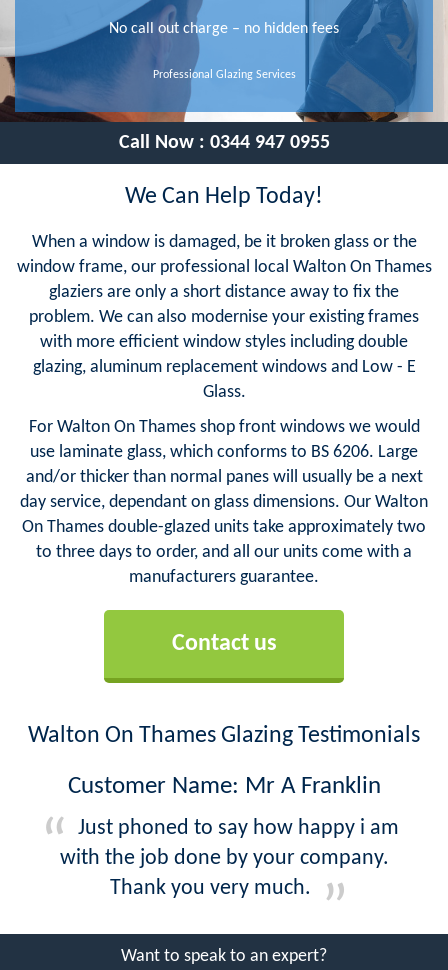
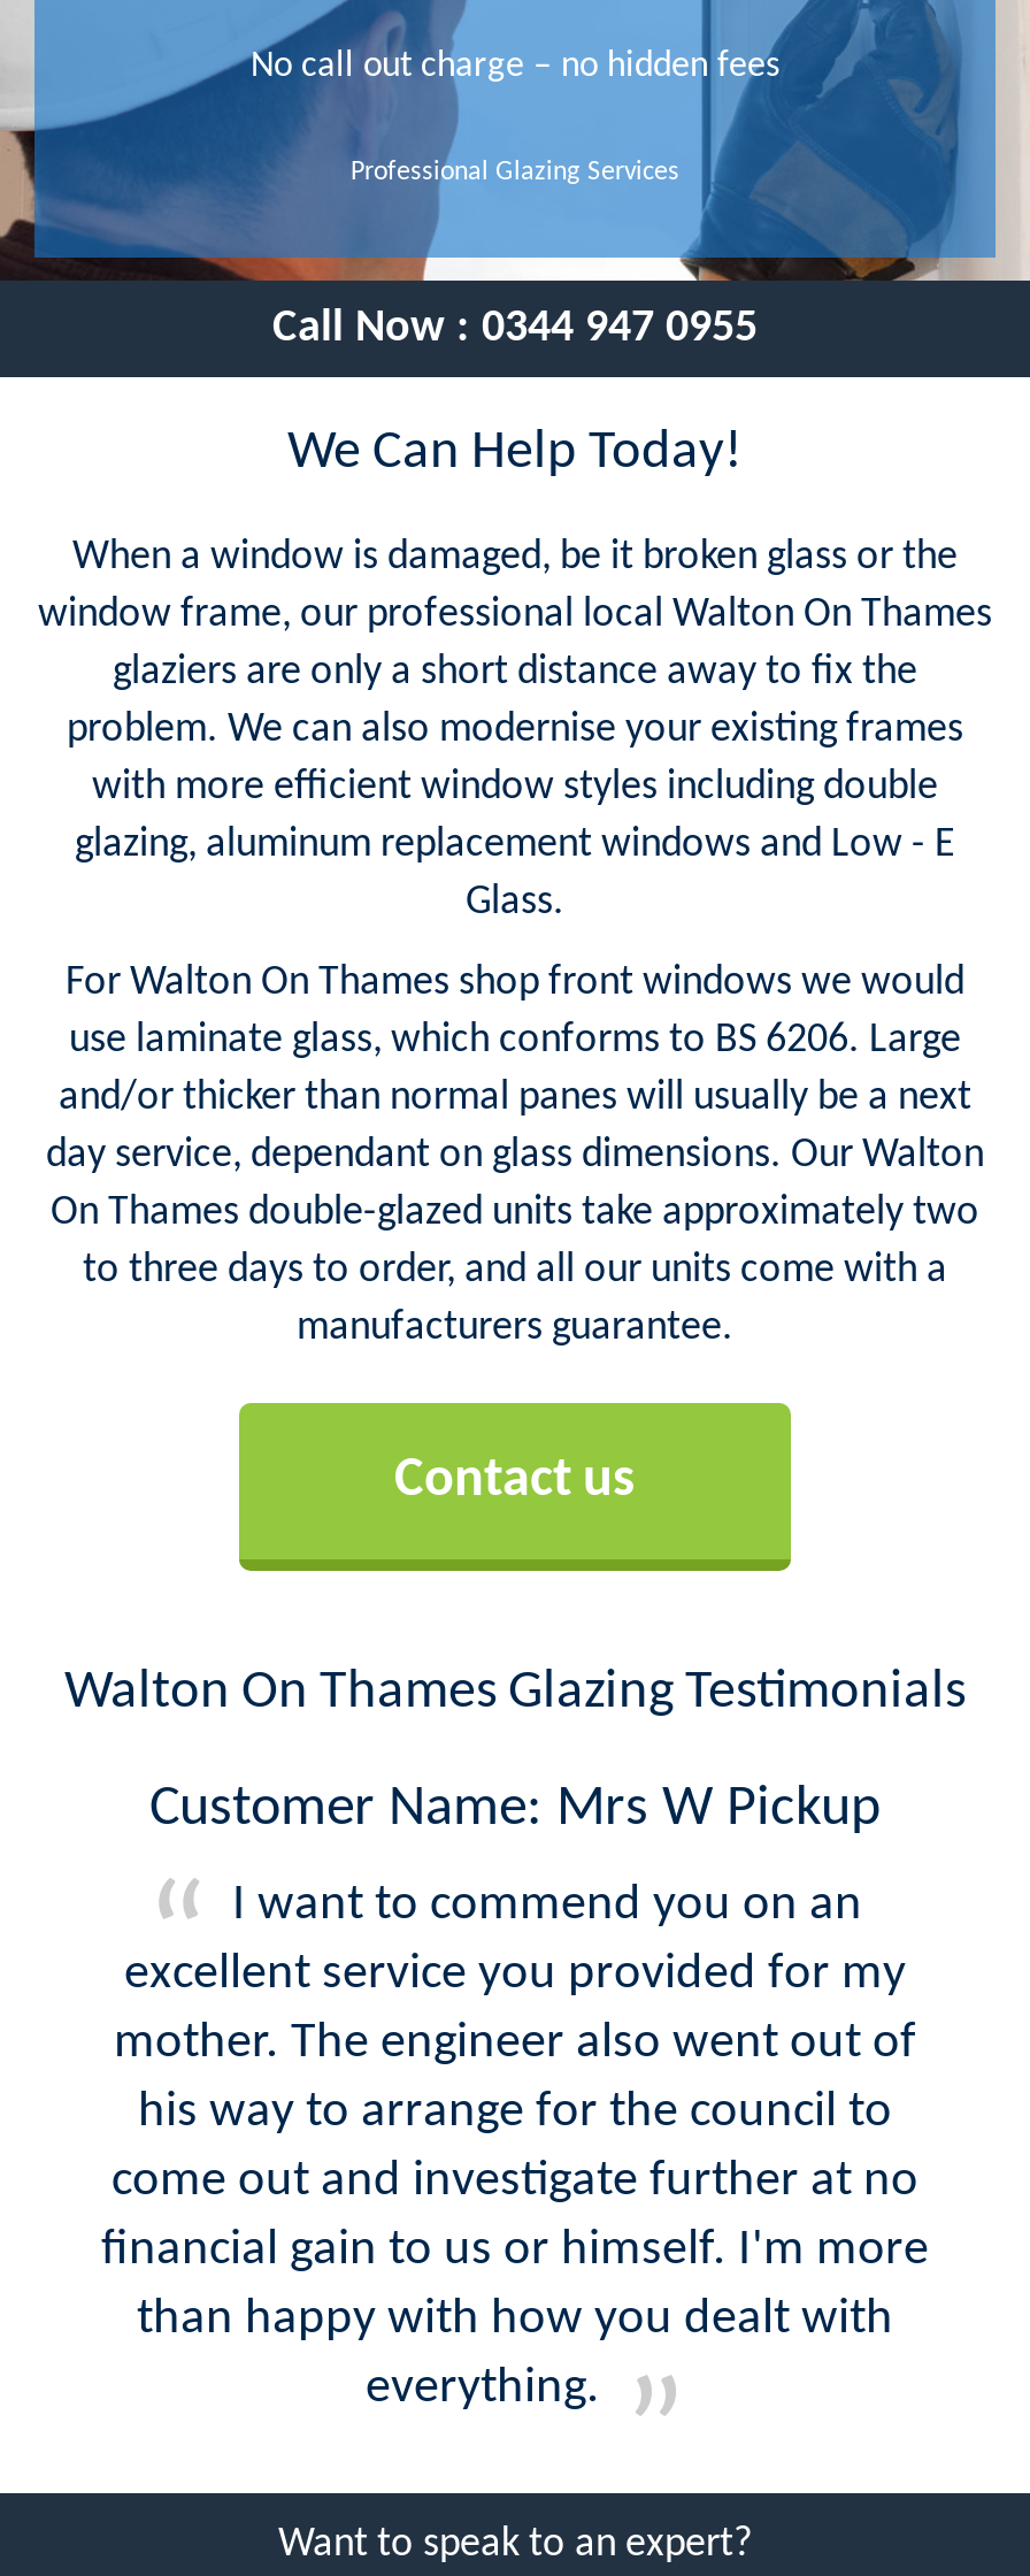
[67,773,380,798] Customer Name: Mr A Franklin -> [149,1779,881,1837] Customer Name: Mrs W Pickup
[59,816,398,899] Just phoned to say how happy i am | with the job done by your company. | Thank you very much. -> [101,1878,929,2414] I want to commend you on an | excellent service you provided for my | mother. The engineer also went out of | his way to arrange for the council to | come out and investigate further at no | financial gain to us or himself. I'm more | than happy with how you dealt with | everything.

